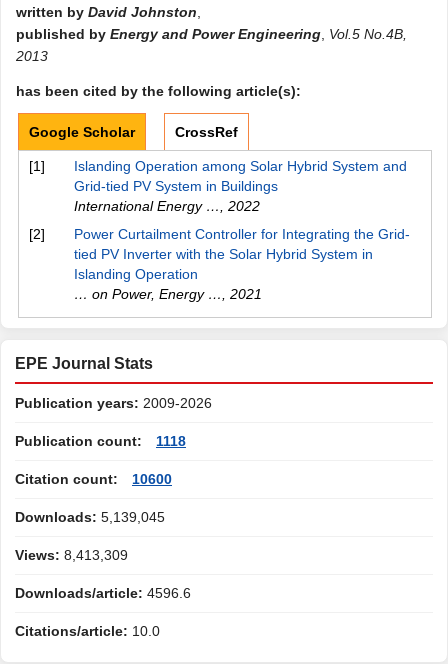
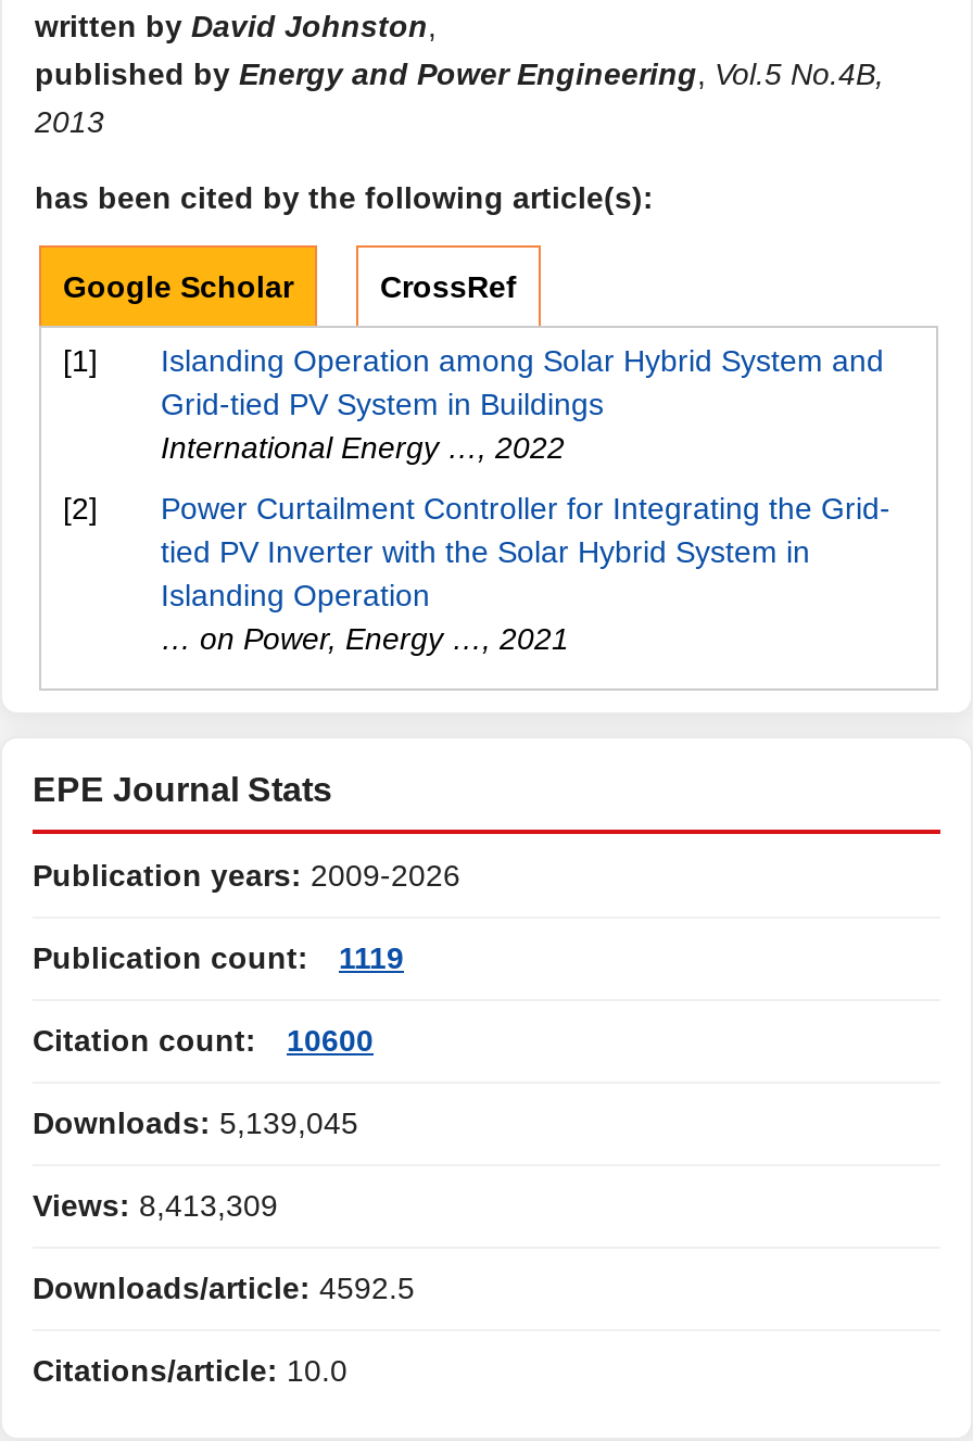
[15,433,186,449] Publication count: 1118 -> [33,940,404,975] Publication count: 1119
[15,585,191,601] Downloads/article: 4596.6 -> [33,1271,415,1305] Downloads/article: 4592.5

